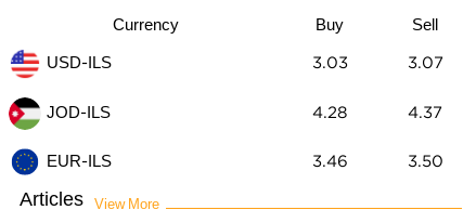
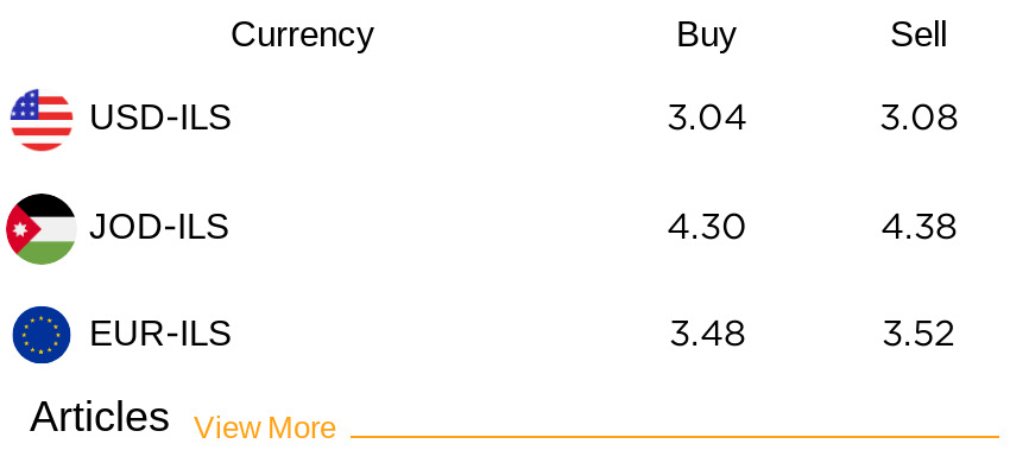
[312,52,348,76] 3.03 -> [667,93,747,146] 3.04
[407,52,443,76] 3.07 -> [879,93,958,146] 3.08
[312,102,347,125] 4.28 -> [667,203,747,255] 4.30
[408,102,442,125] 4.37 -> [880,203,957,255] 4.38
[312,150,348,174] 3.46 -> [669,309,745,362] 3.48
[407,150,443,174] 3.50 -> [882,309,955,362] 3.52

